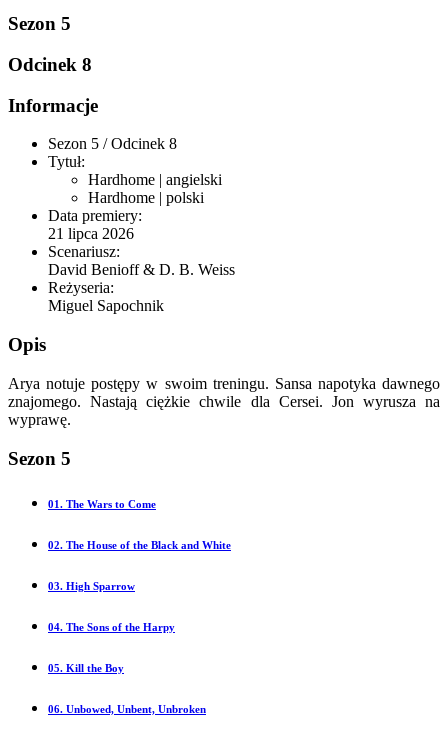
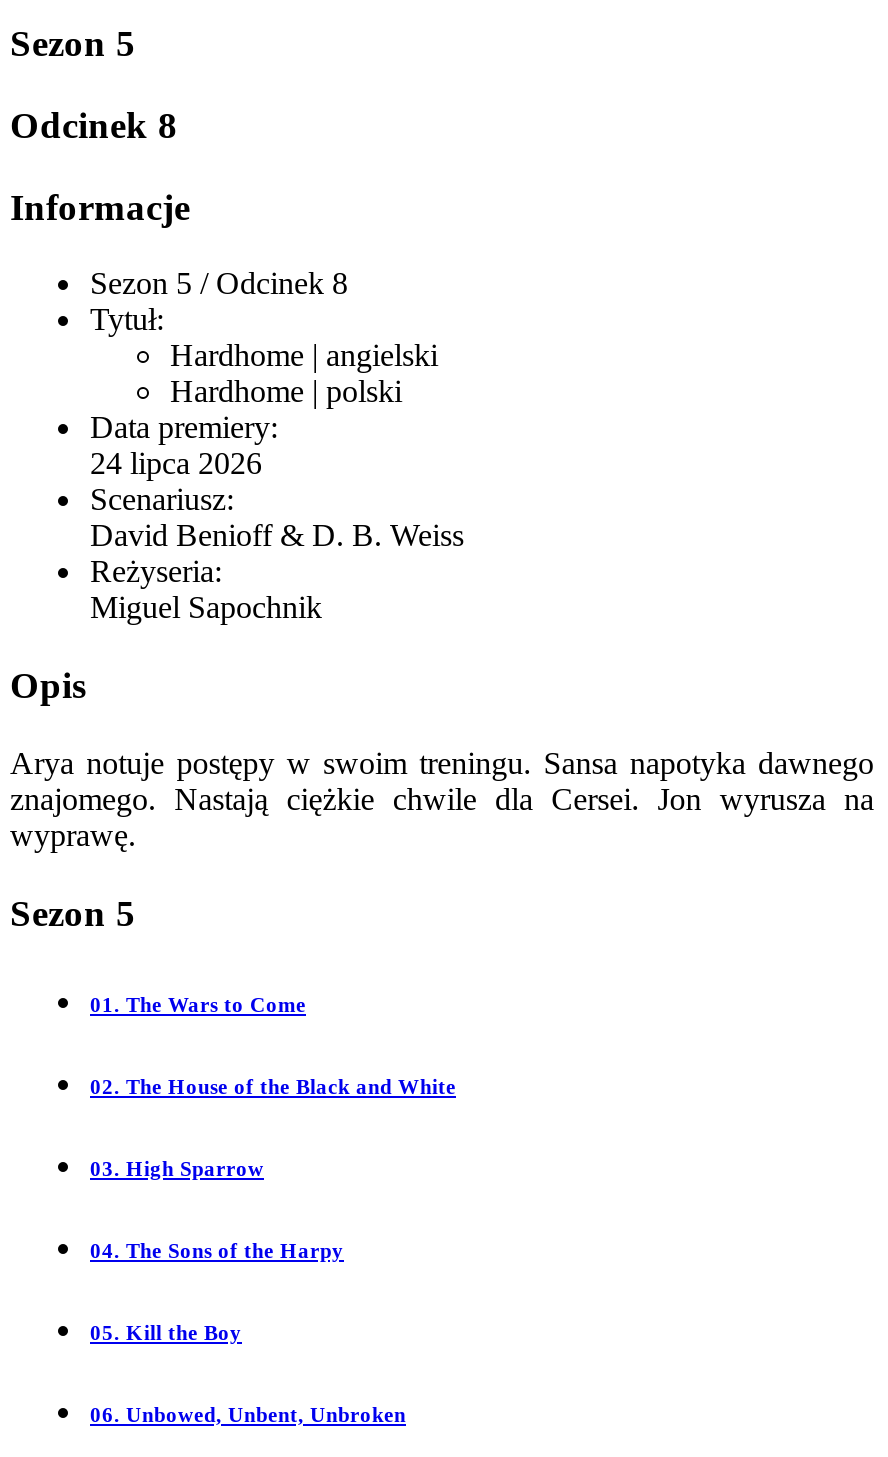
[48,225,134,242] 21 lipca 2026 -> [90,447,262,481] 24 lipca 2026

